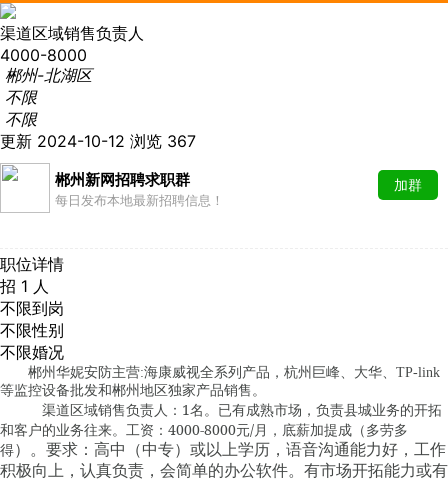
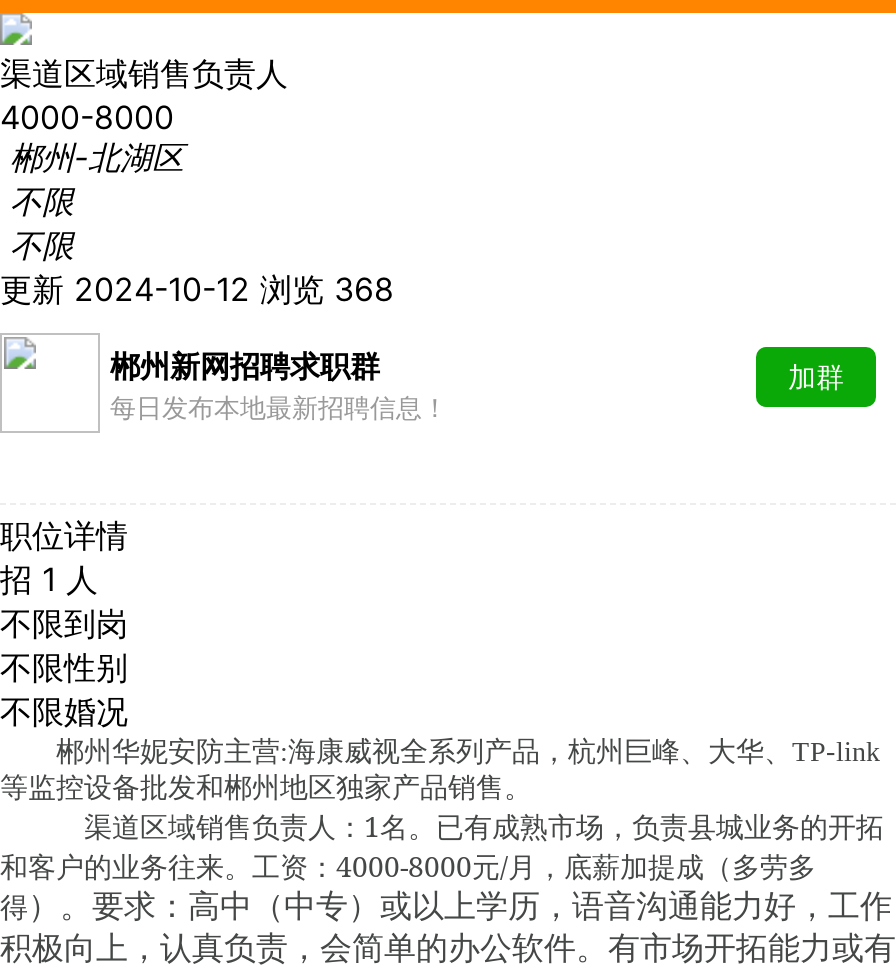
[0,131,196,151] 更新 2024-10-12 浏览 367 -> [0,269,394,309] 更新 2024-10-12 浏览 368

